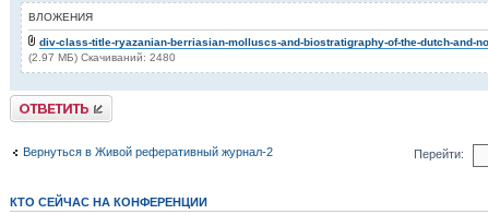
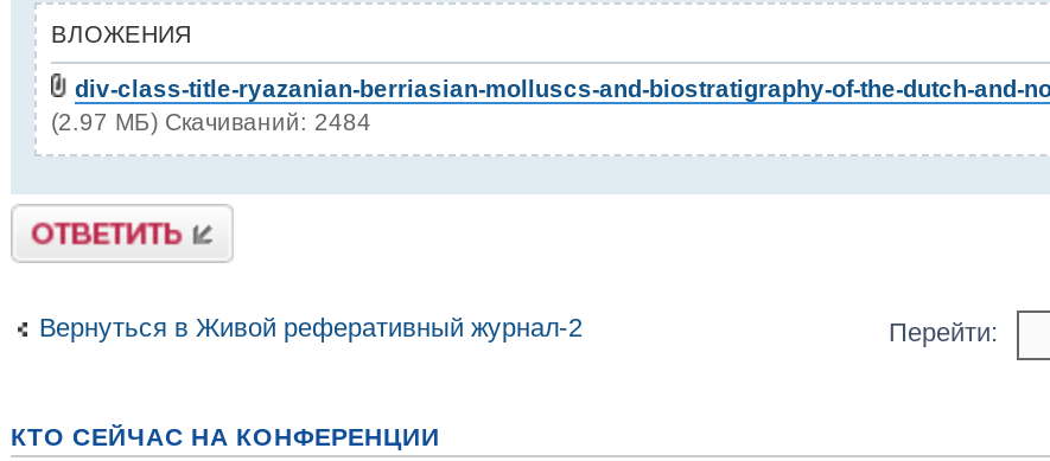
[28,51,176,63] (2.97 МБ) Скачиваний: 2480 -> [51,109,371,135] (2.97 МБ) Скачиваний: 2484

